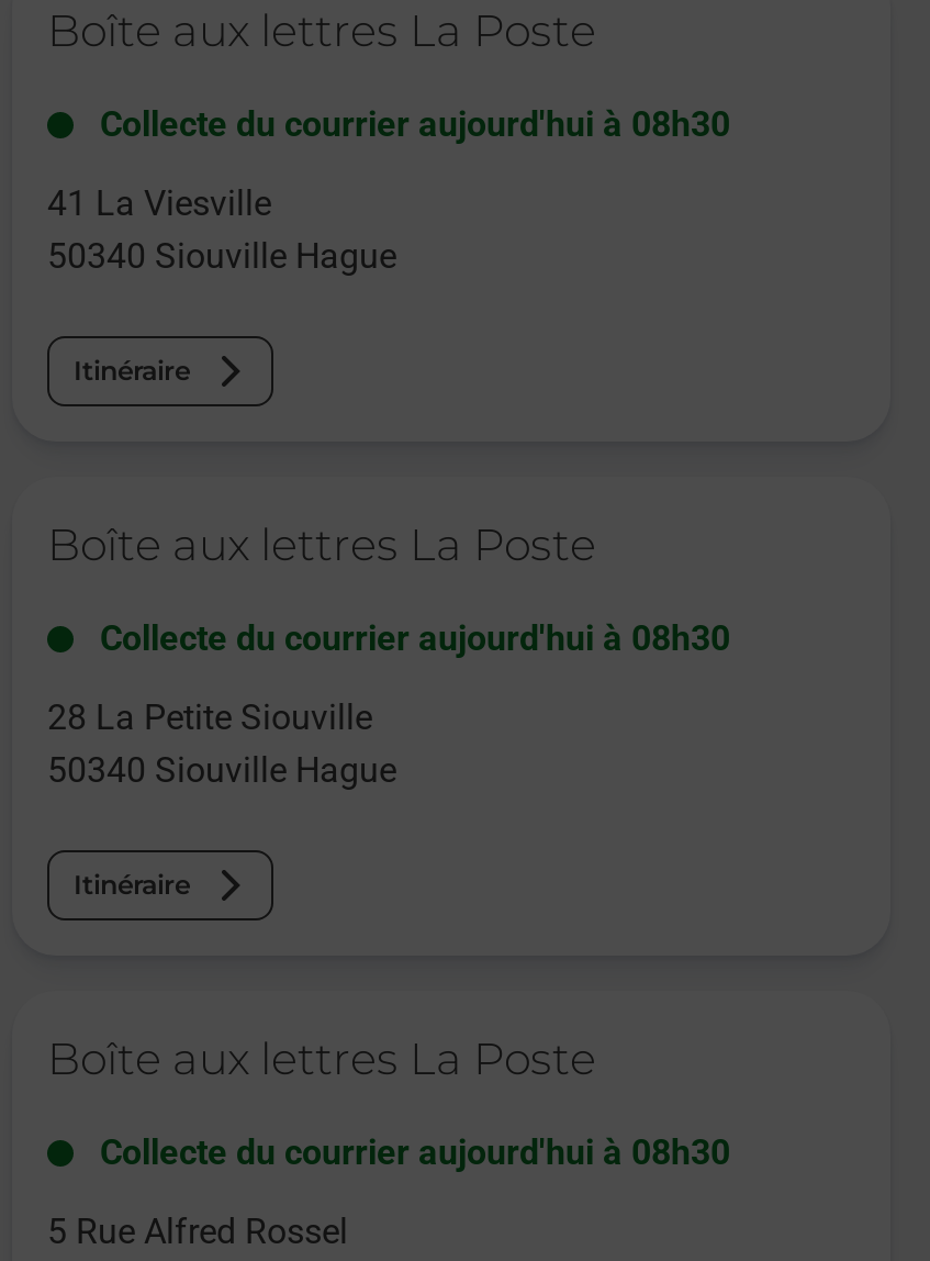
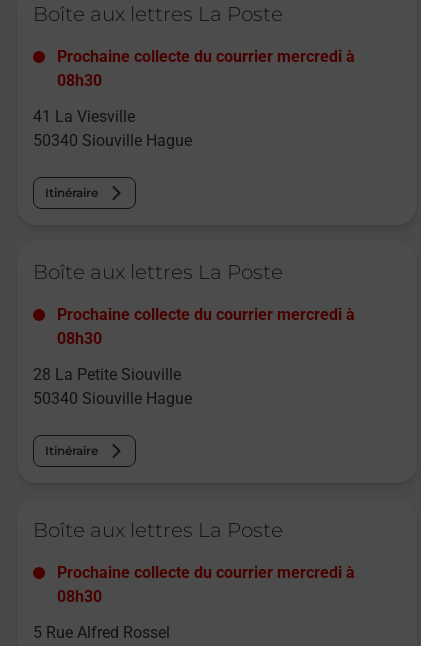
[100,104,730,146] Collecte du courrier aujourd'hui à 08h30 -> [57,47,355,90] Prochaine collecte du courrier mercredi à | 08h30
[100,618,730,660] Collecte du courrier aujourd'hui à 08h30 -> [57,305,355,348] Prochaine collecte du courrier mercredi à | 08h30
[100,1132,730,1174] Collecte du courrier aujourd'hui à 08h30 -> [57,563,355,606] Prochaine collecte du courrier mercredi à | 08h30

